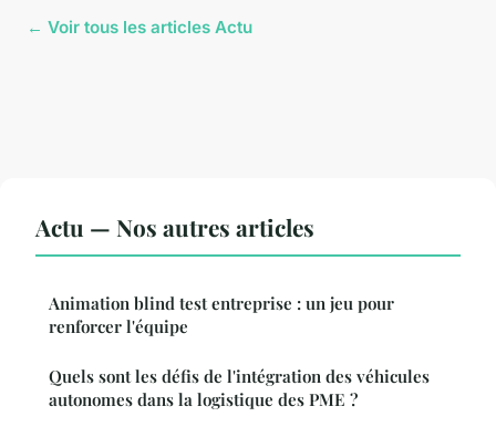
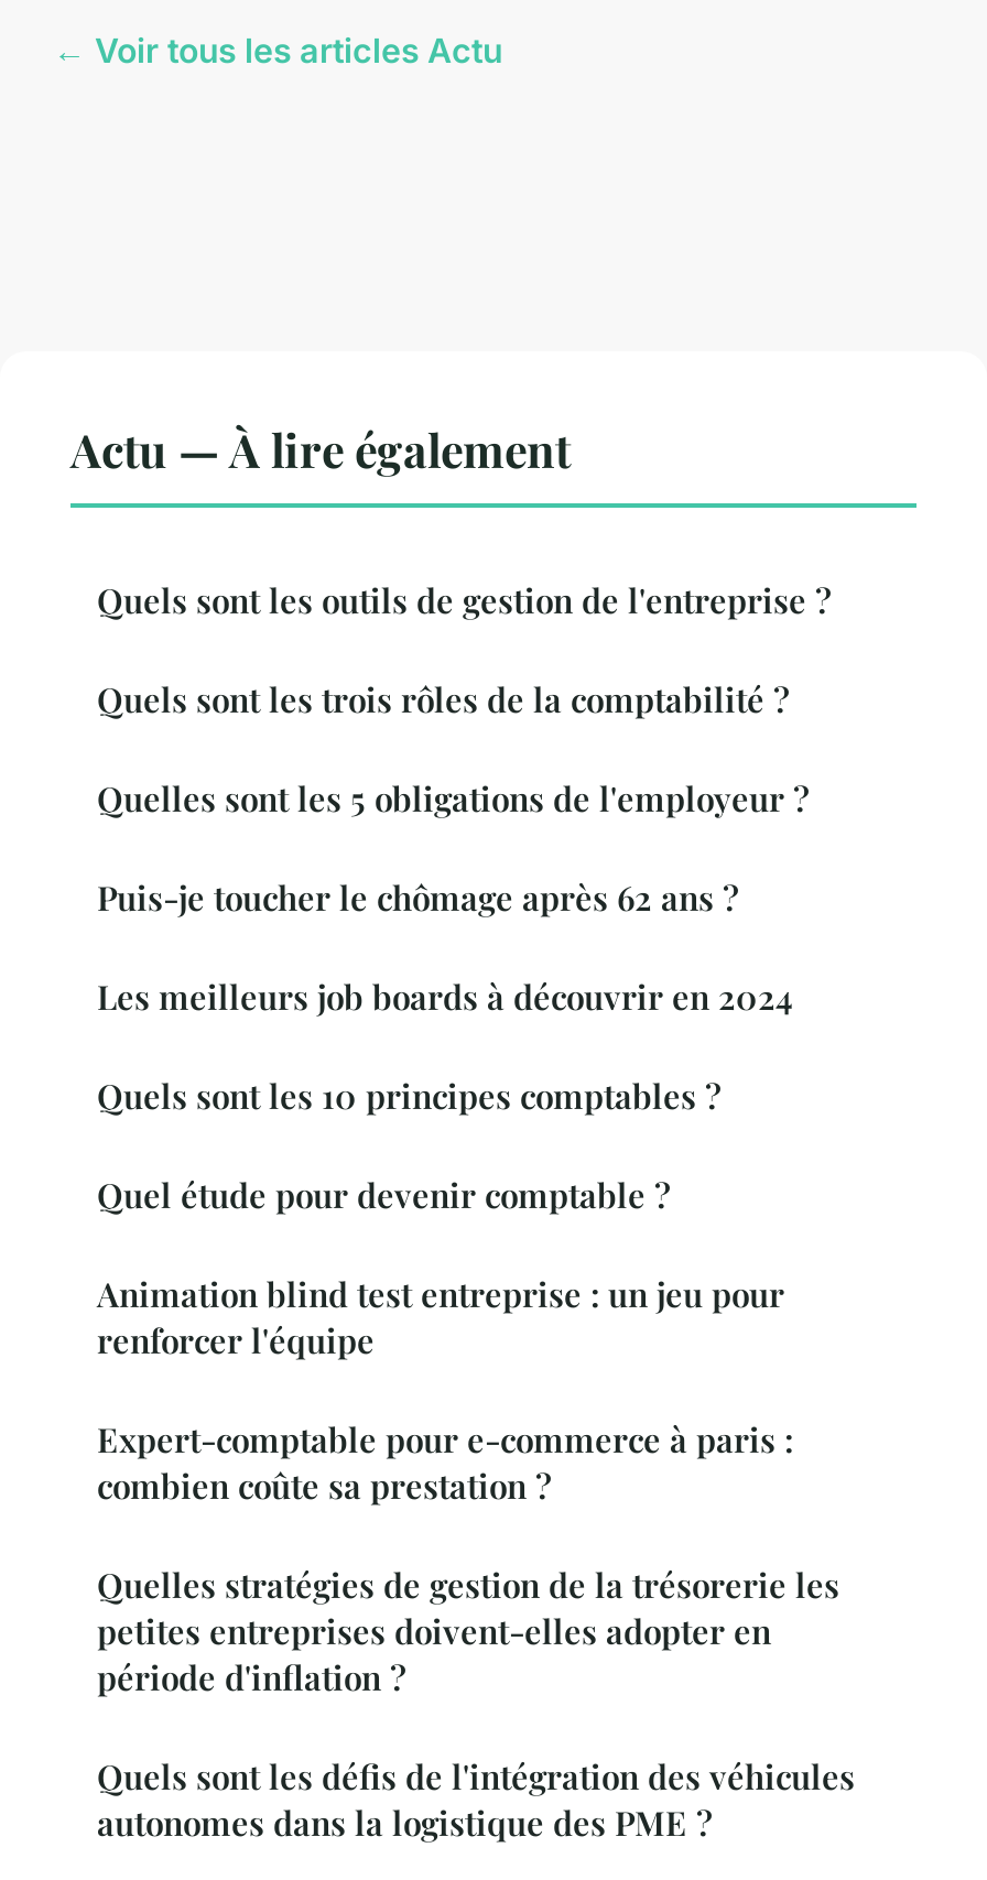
[35,212,314,243] Actu — Nos autres articles -> [70,416,831,1215] Actu — À lire également | Quels sont les outils de gestion de l'entreprise ? | Quels sont les trois rôles de la comptabilité ? | Quelles sont les 5 obligations de l'employeur ? | Puis-je toucher le chômage après 62 ans ? | Les meilleurs job boards à découvrir en 2024 | Quels sont les 10 principes comptables ? | Quel étude pour devenir comptable ?
none -> [97,1416,839,1698] Expert-comptable pour e-commerce à paris : | combien coûte sa prestation ? | Quelles stratégies de gestion de la trésorerie les | petites entreprises doivent-elles adopter en | période d'inflation ?

